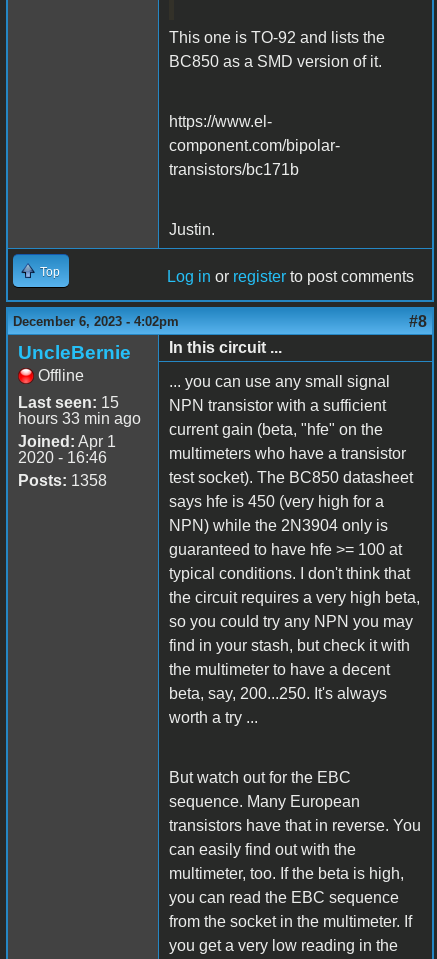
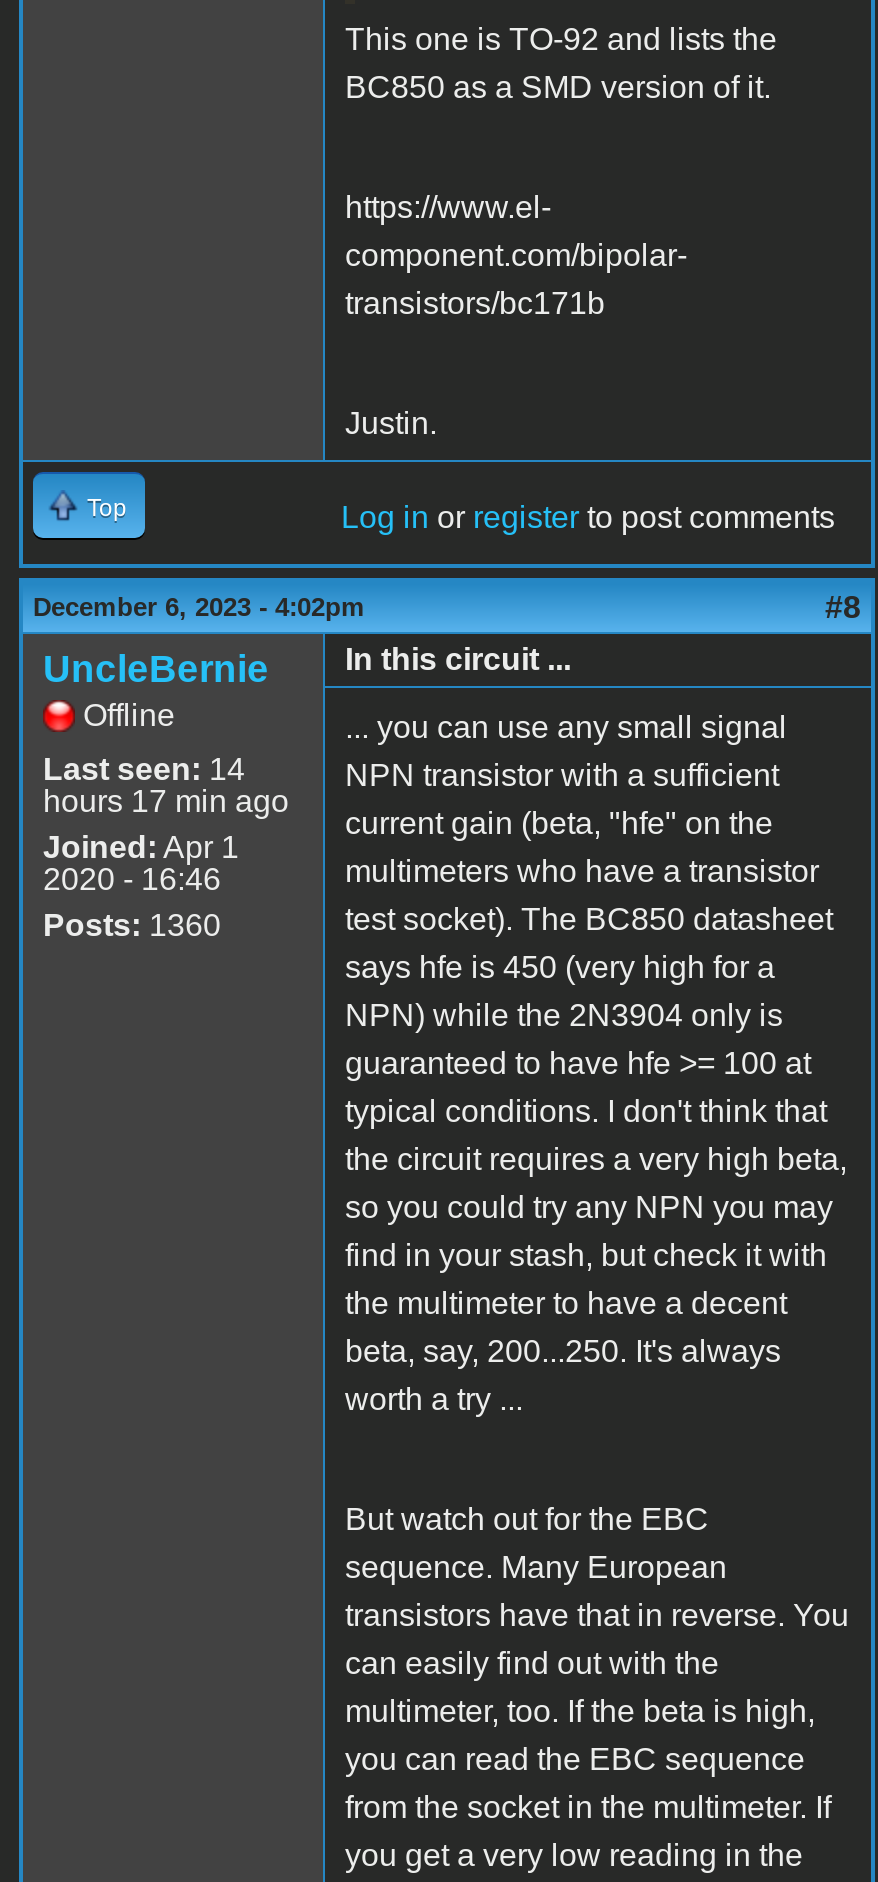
[18,394,119,411] Last seen: 15 -> [43,752,245,786] Last seen: 14
[18,410,141,427] hours 33 min ago -> [43,784,289,818] hours 17 min ago
[18,472,107,489] Posts: 1358 -> [43,908,221,942] Posts: 1360

